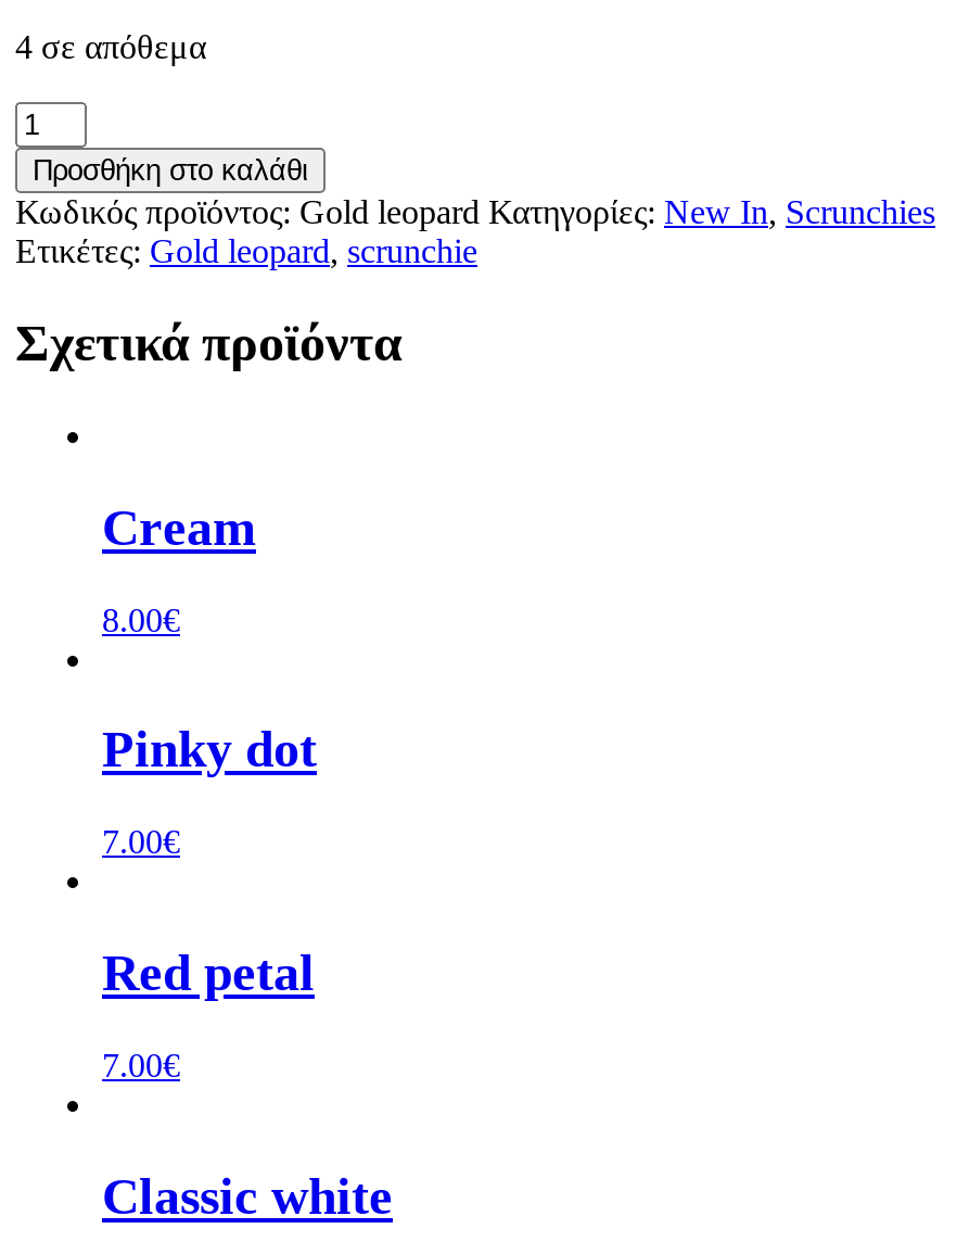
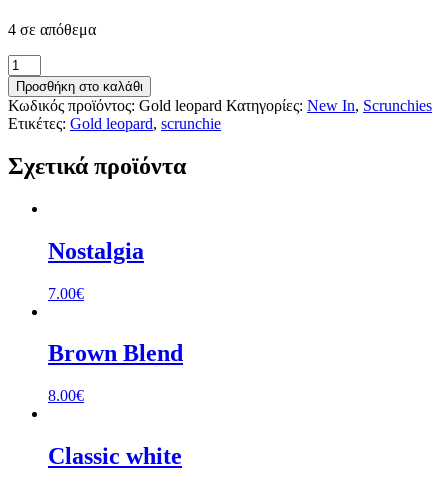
[102,499,317,778] Cream | 8.00€ | Pinky dot -> [48,238,144,264] Nostalgia
[102,945,315,1001] Red petal -> [48,340,183,366] Brown Blend
[102,1047,180,1084] 7.00€ -> [48,387,84,404] 8.00€

